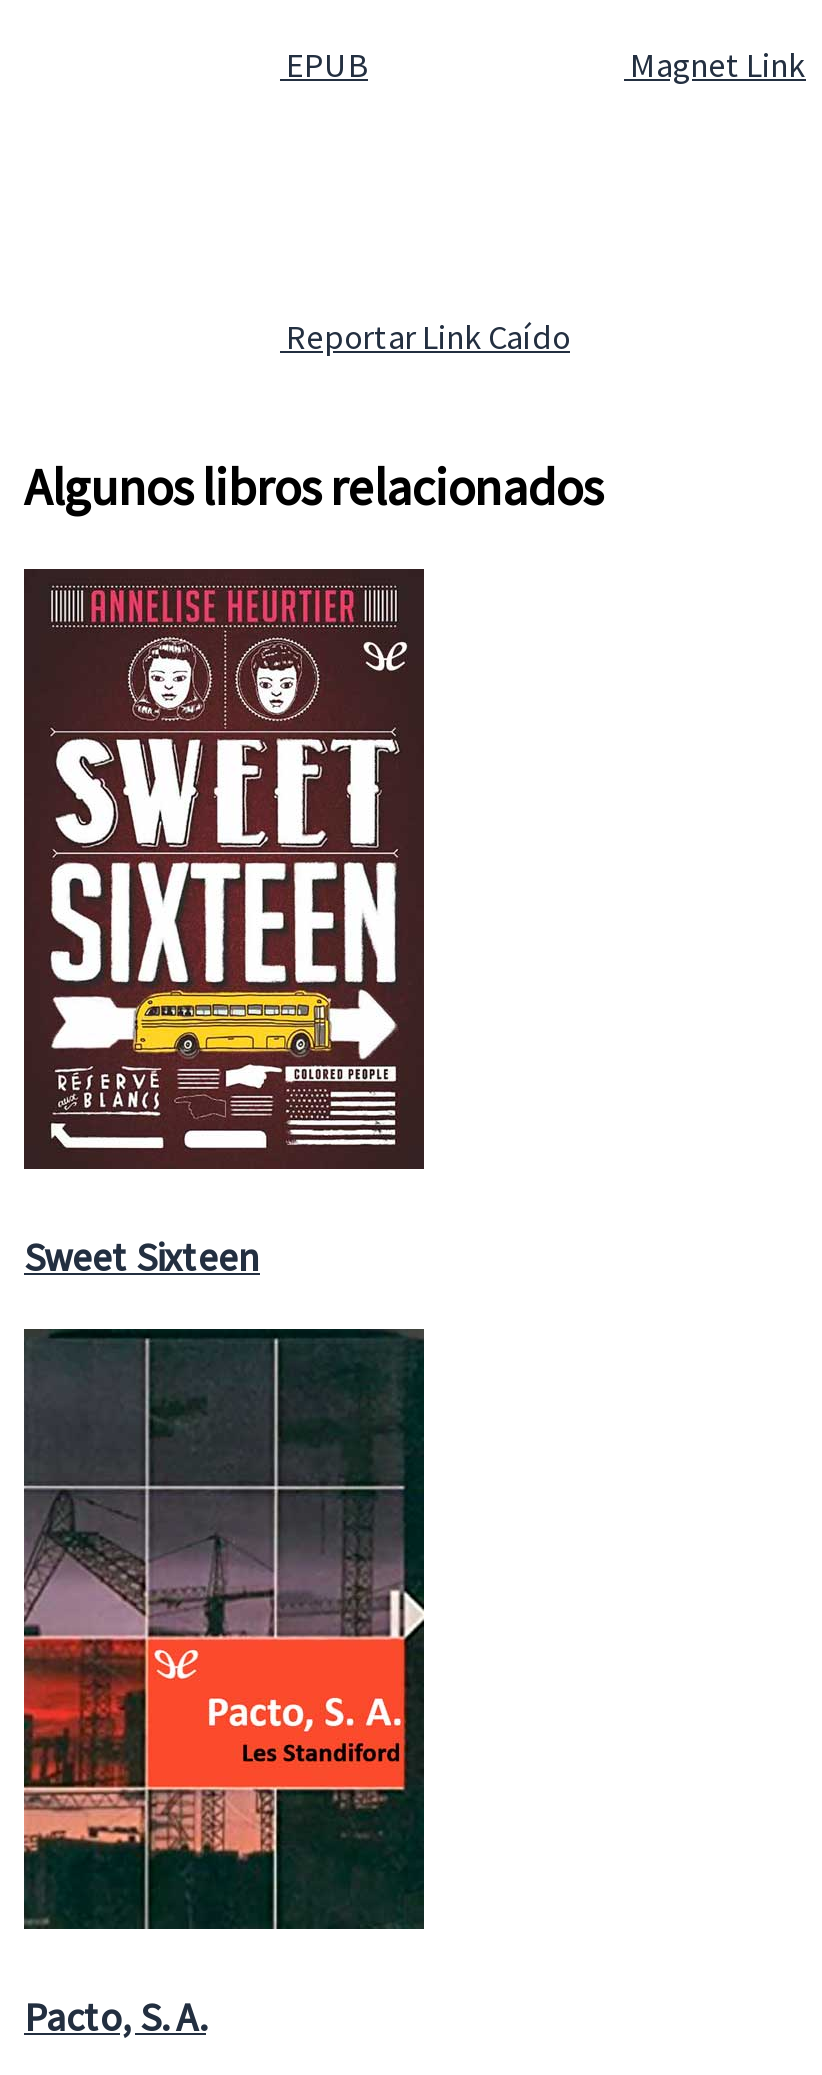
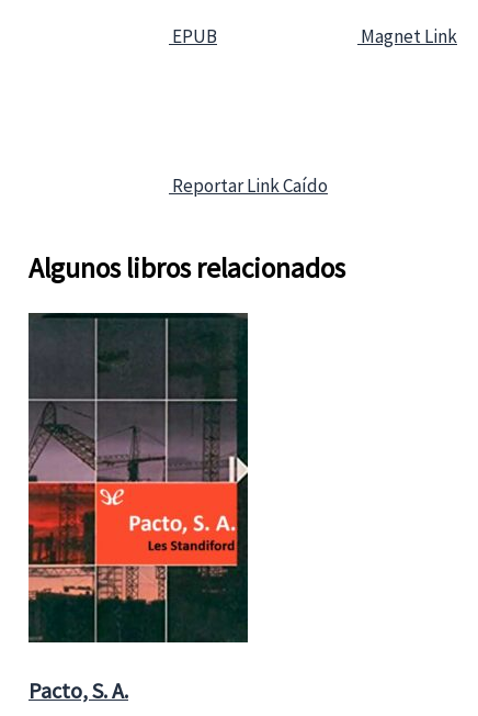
[22,569,426,1280] [image] | Sweet Sixteen -> none

